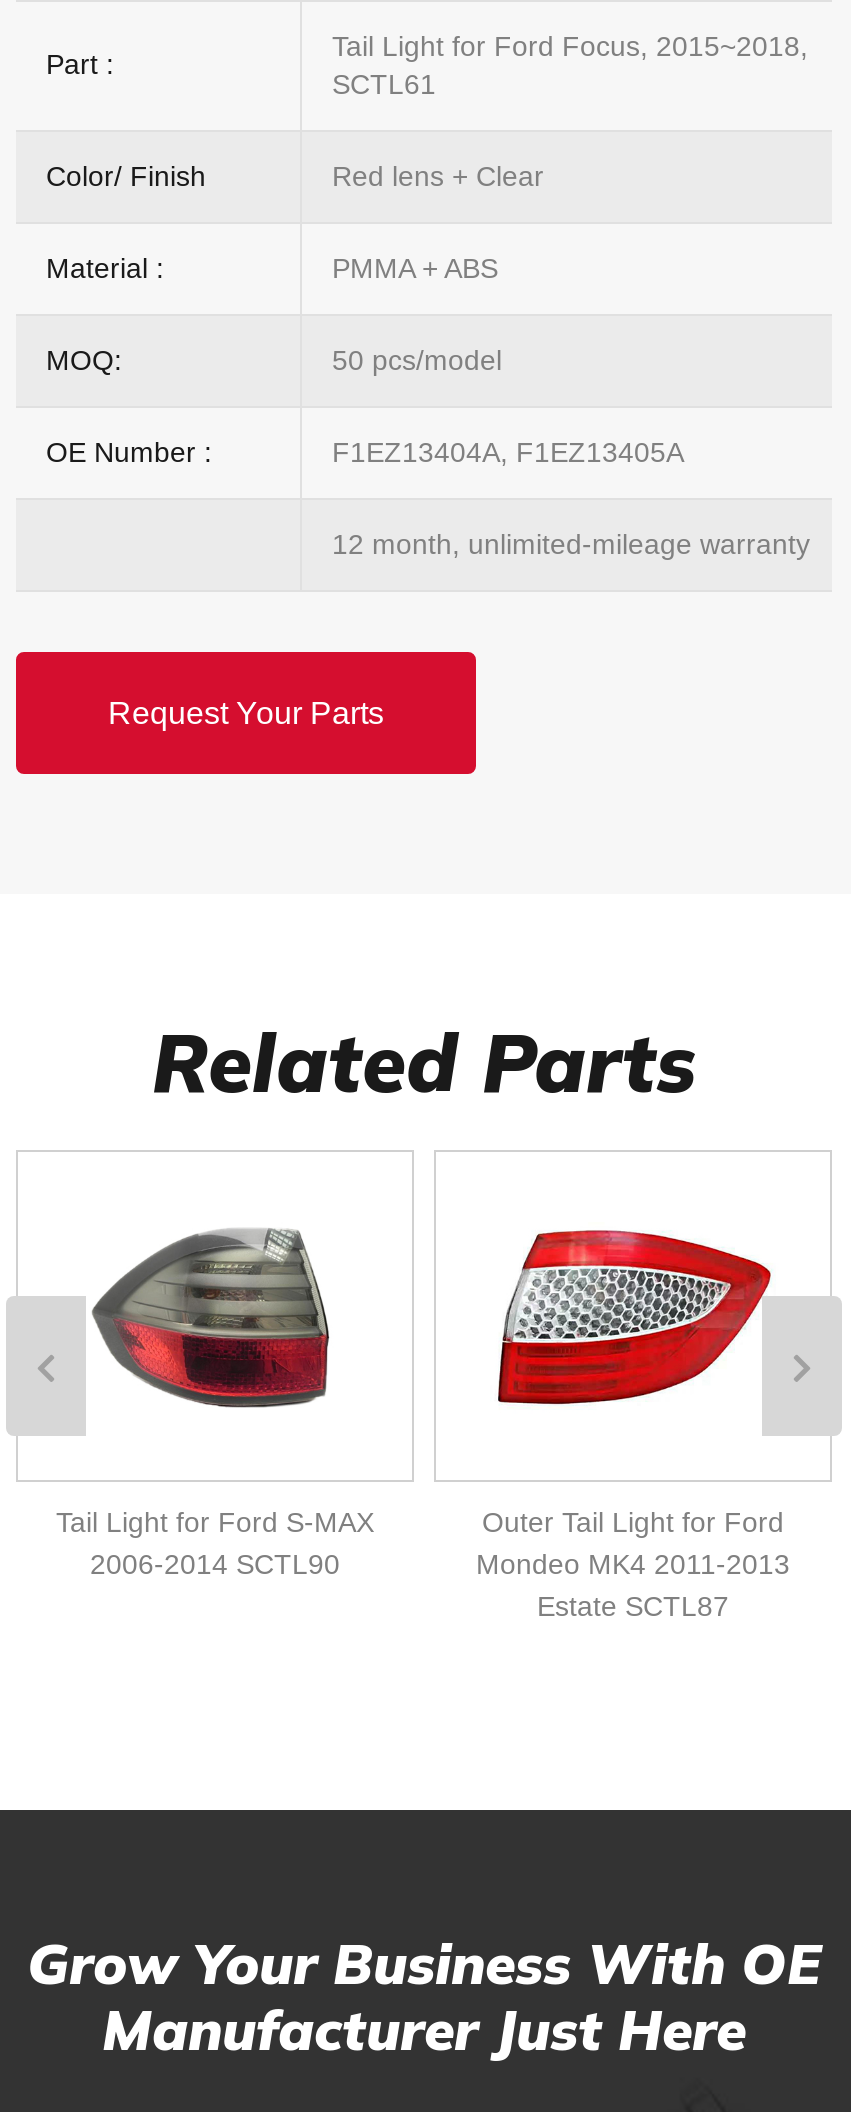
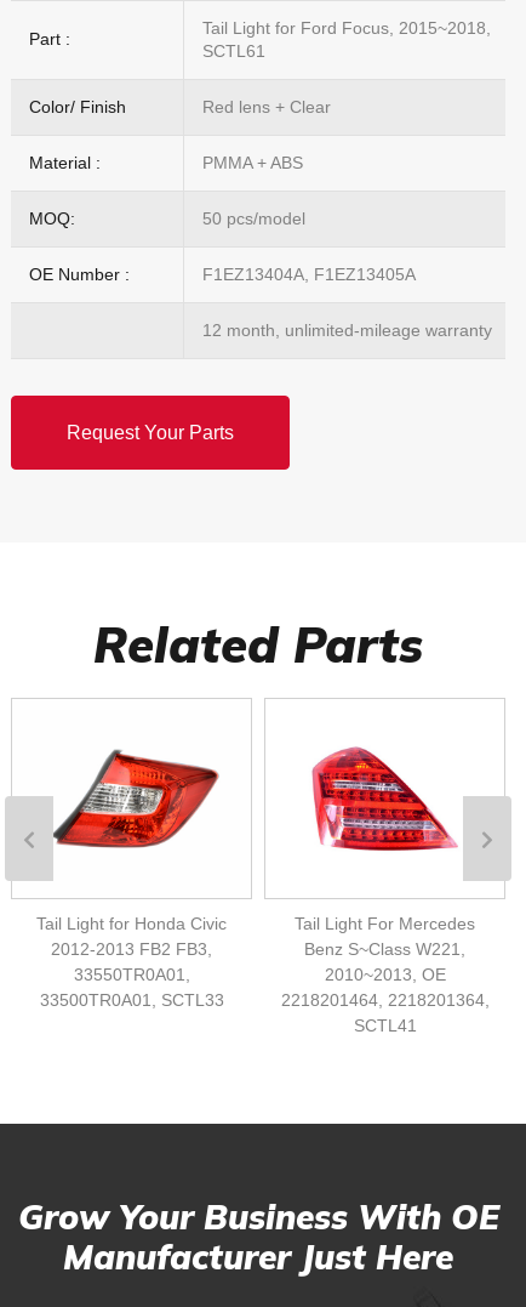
[90,1228,340,1410] [image] -> [52,750,219,854] [image]
[496,1228,772,1406] [image] -> [304,748,459,852] [image]
[56,1505,374,1579] Tail Light for Ford S-MAX | 2006-2014 SCTL90 -> [36,913,227,1009] Tail Light for Honda Civic | 2012-2013 FB2 FB3, | 33550TR0A01, | 33500TR0A01, SCTL33
[476,1505,790,1621] Outer Tail Light for Ford | Mondeo MK4 2011-2013 | Estate SCTL87 -> [281,913,489,1035] Tail Light For Mercedes | Benz S~Class W221, | 2010~2013, OE | 2218201464, 2218201364, | SCTL41

